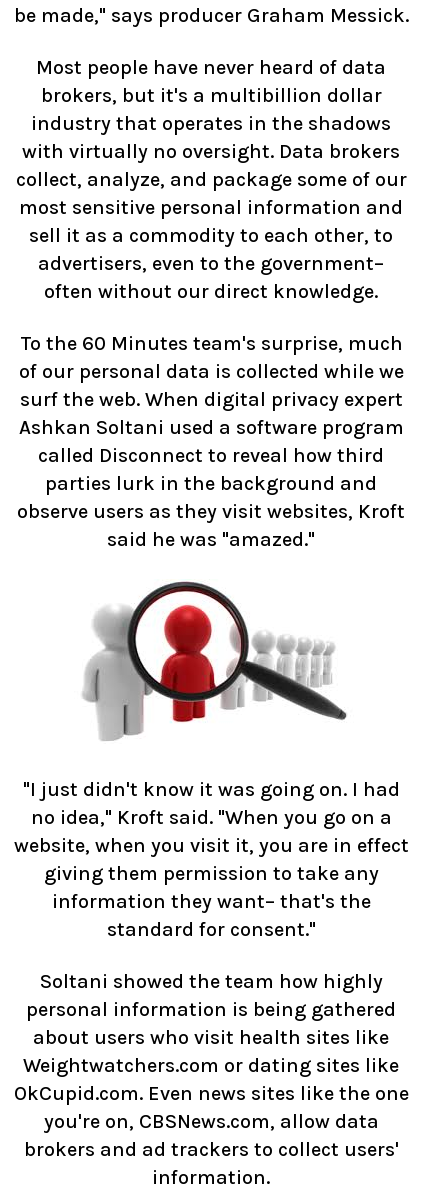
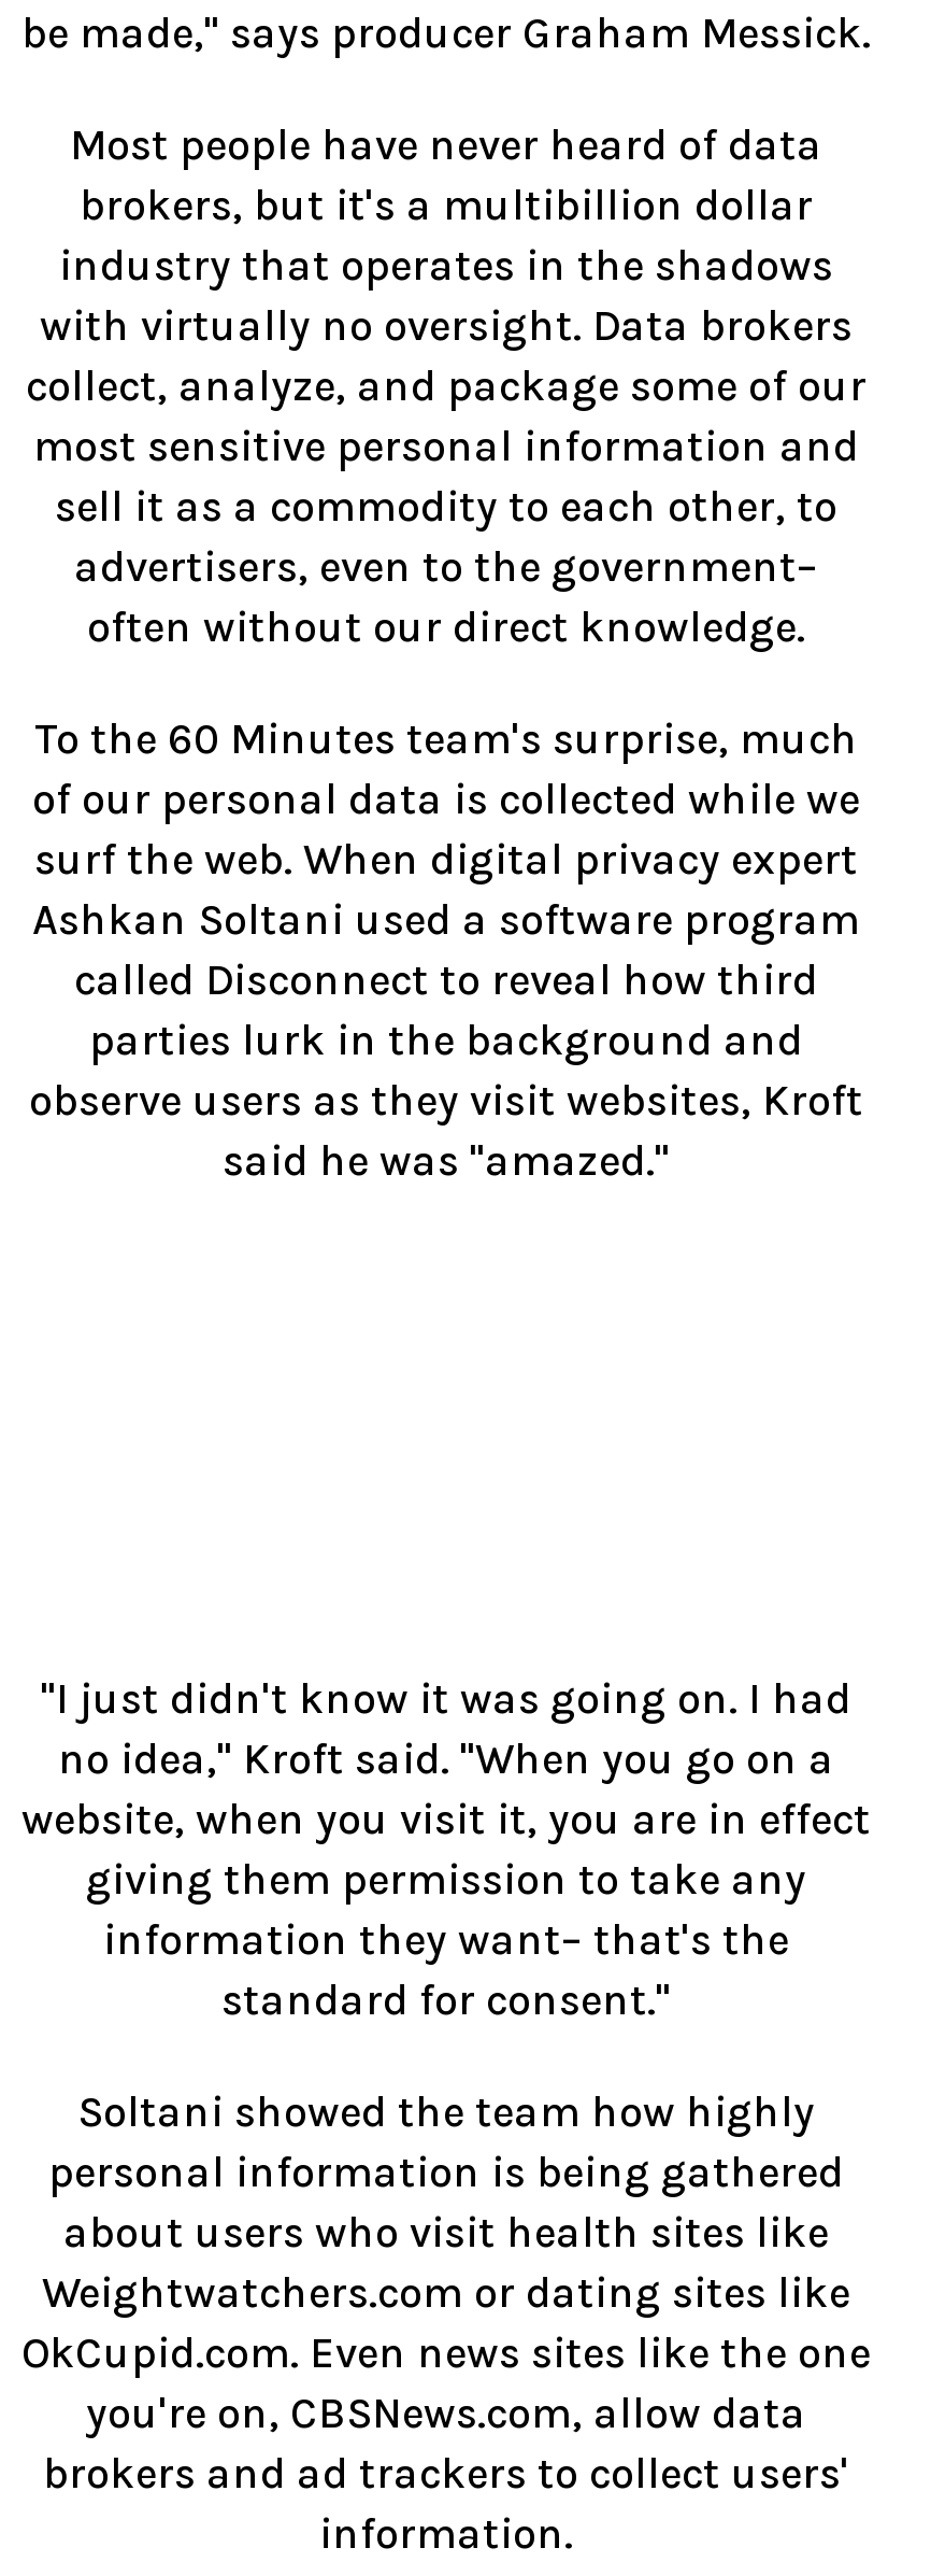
[82,581,347,741] [image] -> none

